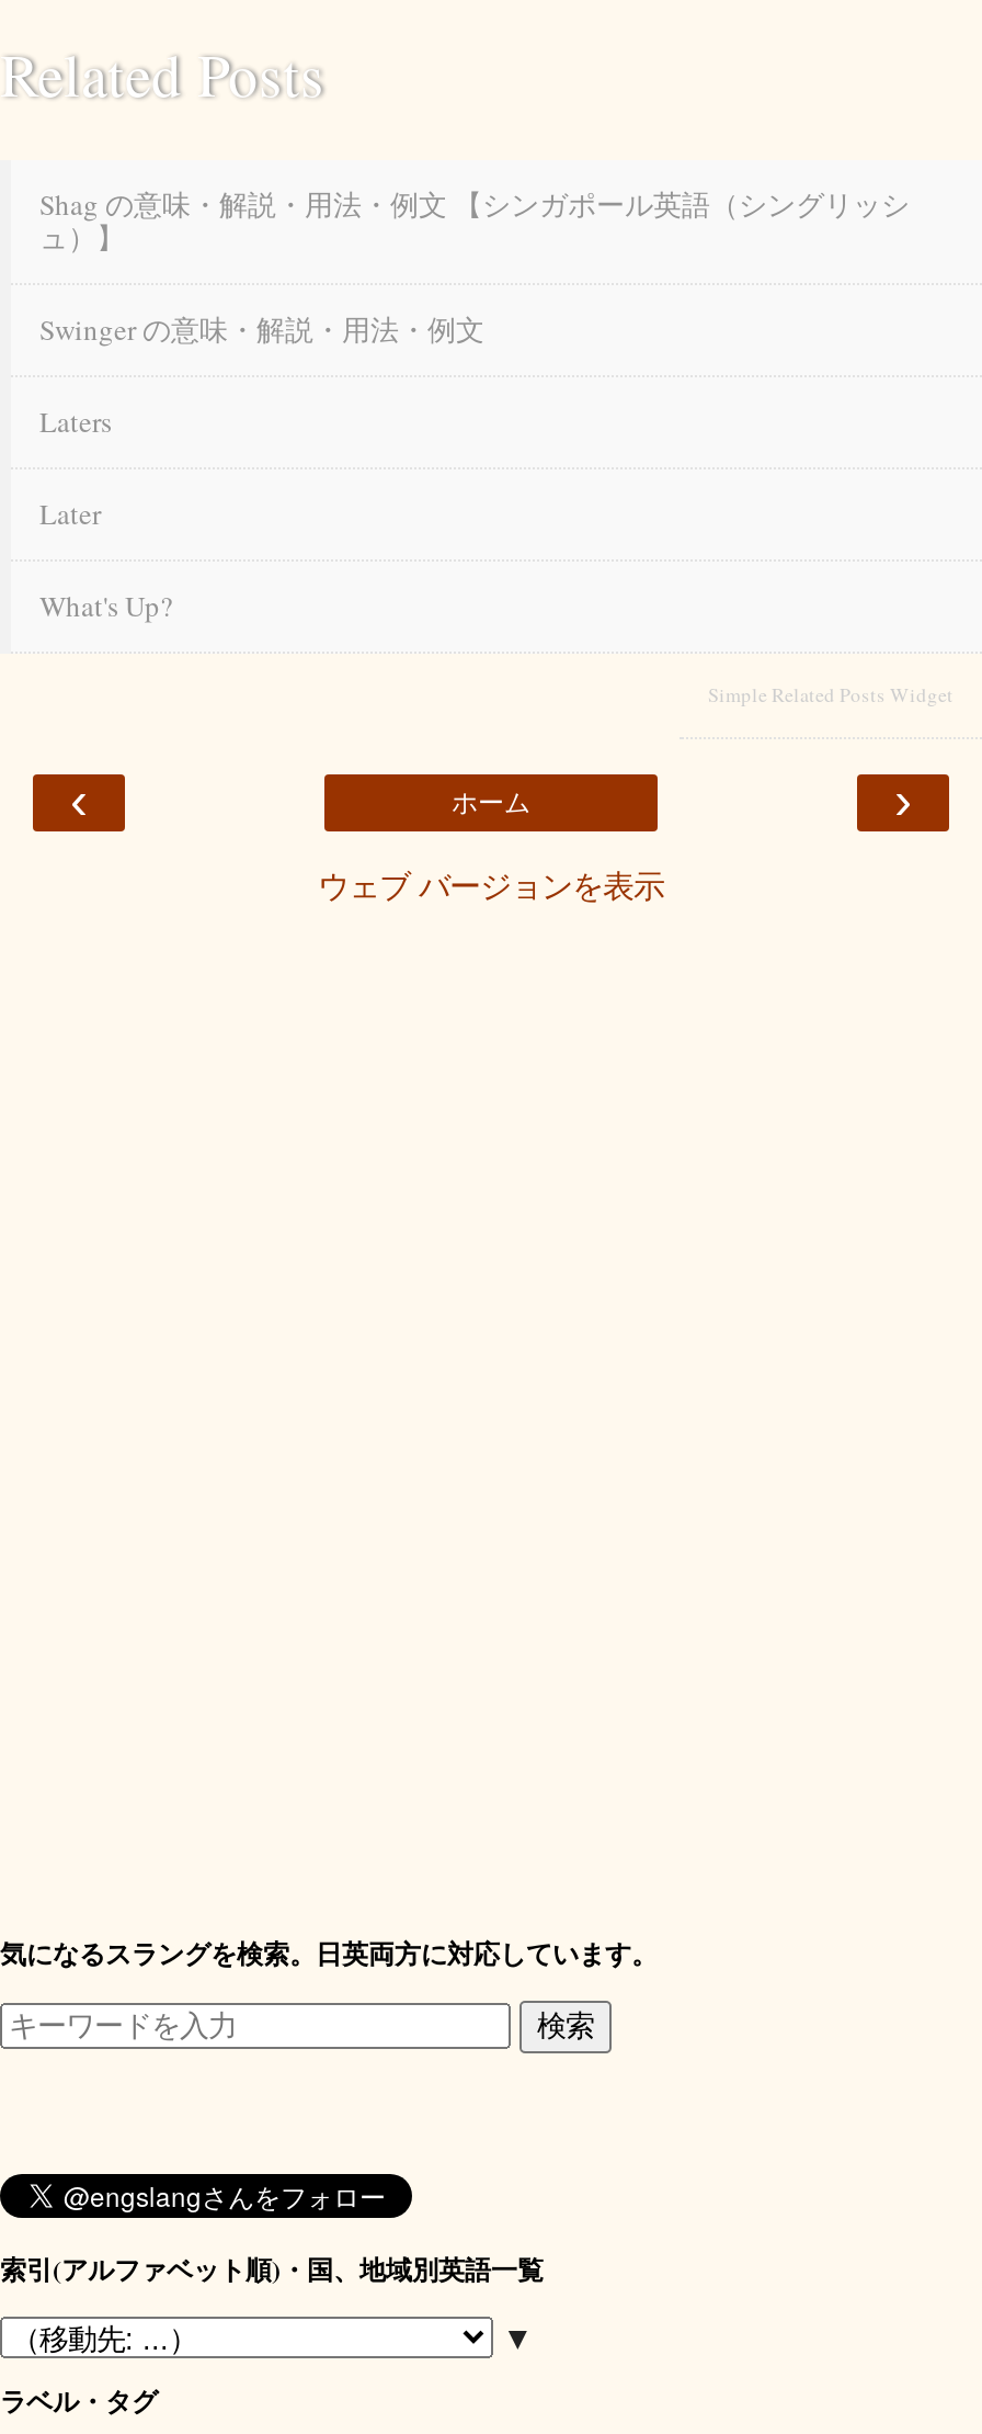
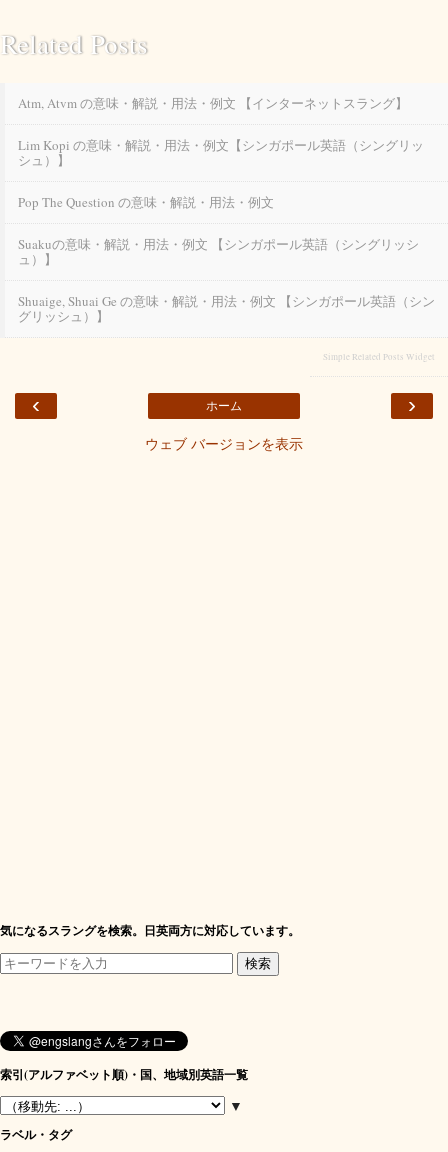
[39,184,910,224] Shag の意味・解説・用法・例文 【シンガポール英語（シングリッシ -> [18,94,424,253] Atm, Atvm の意味・解説・用法・例文 【インターネットスラング】 | Lim Kopi の意味・解説・用法・例文【シンガポール英語（シングリッ | シュ）】 | Pop The Question の意味・解説・用法・例文 | Suakuの意味・解説・用法・例文 【シンガポール英語（シングリッシ
moved [39,217,125,257] -> [18,250,57,268]: ュ）】
[39,309,484,625] Swinger の意味・解説・用法・例文 | Laters | Later | What's Up? -> [18,292,435,325] Shuaige, Shuai Ge の意味・解説・用法・例文 【シンガポール英語（シン | グリッシュ）】

